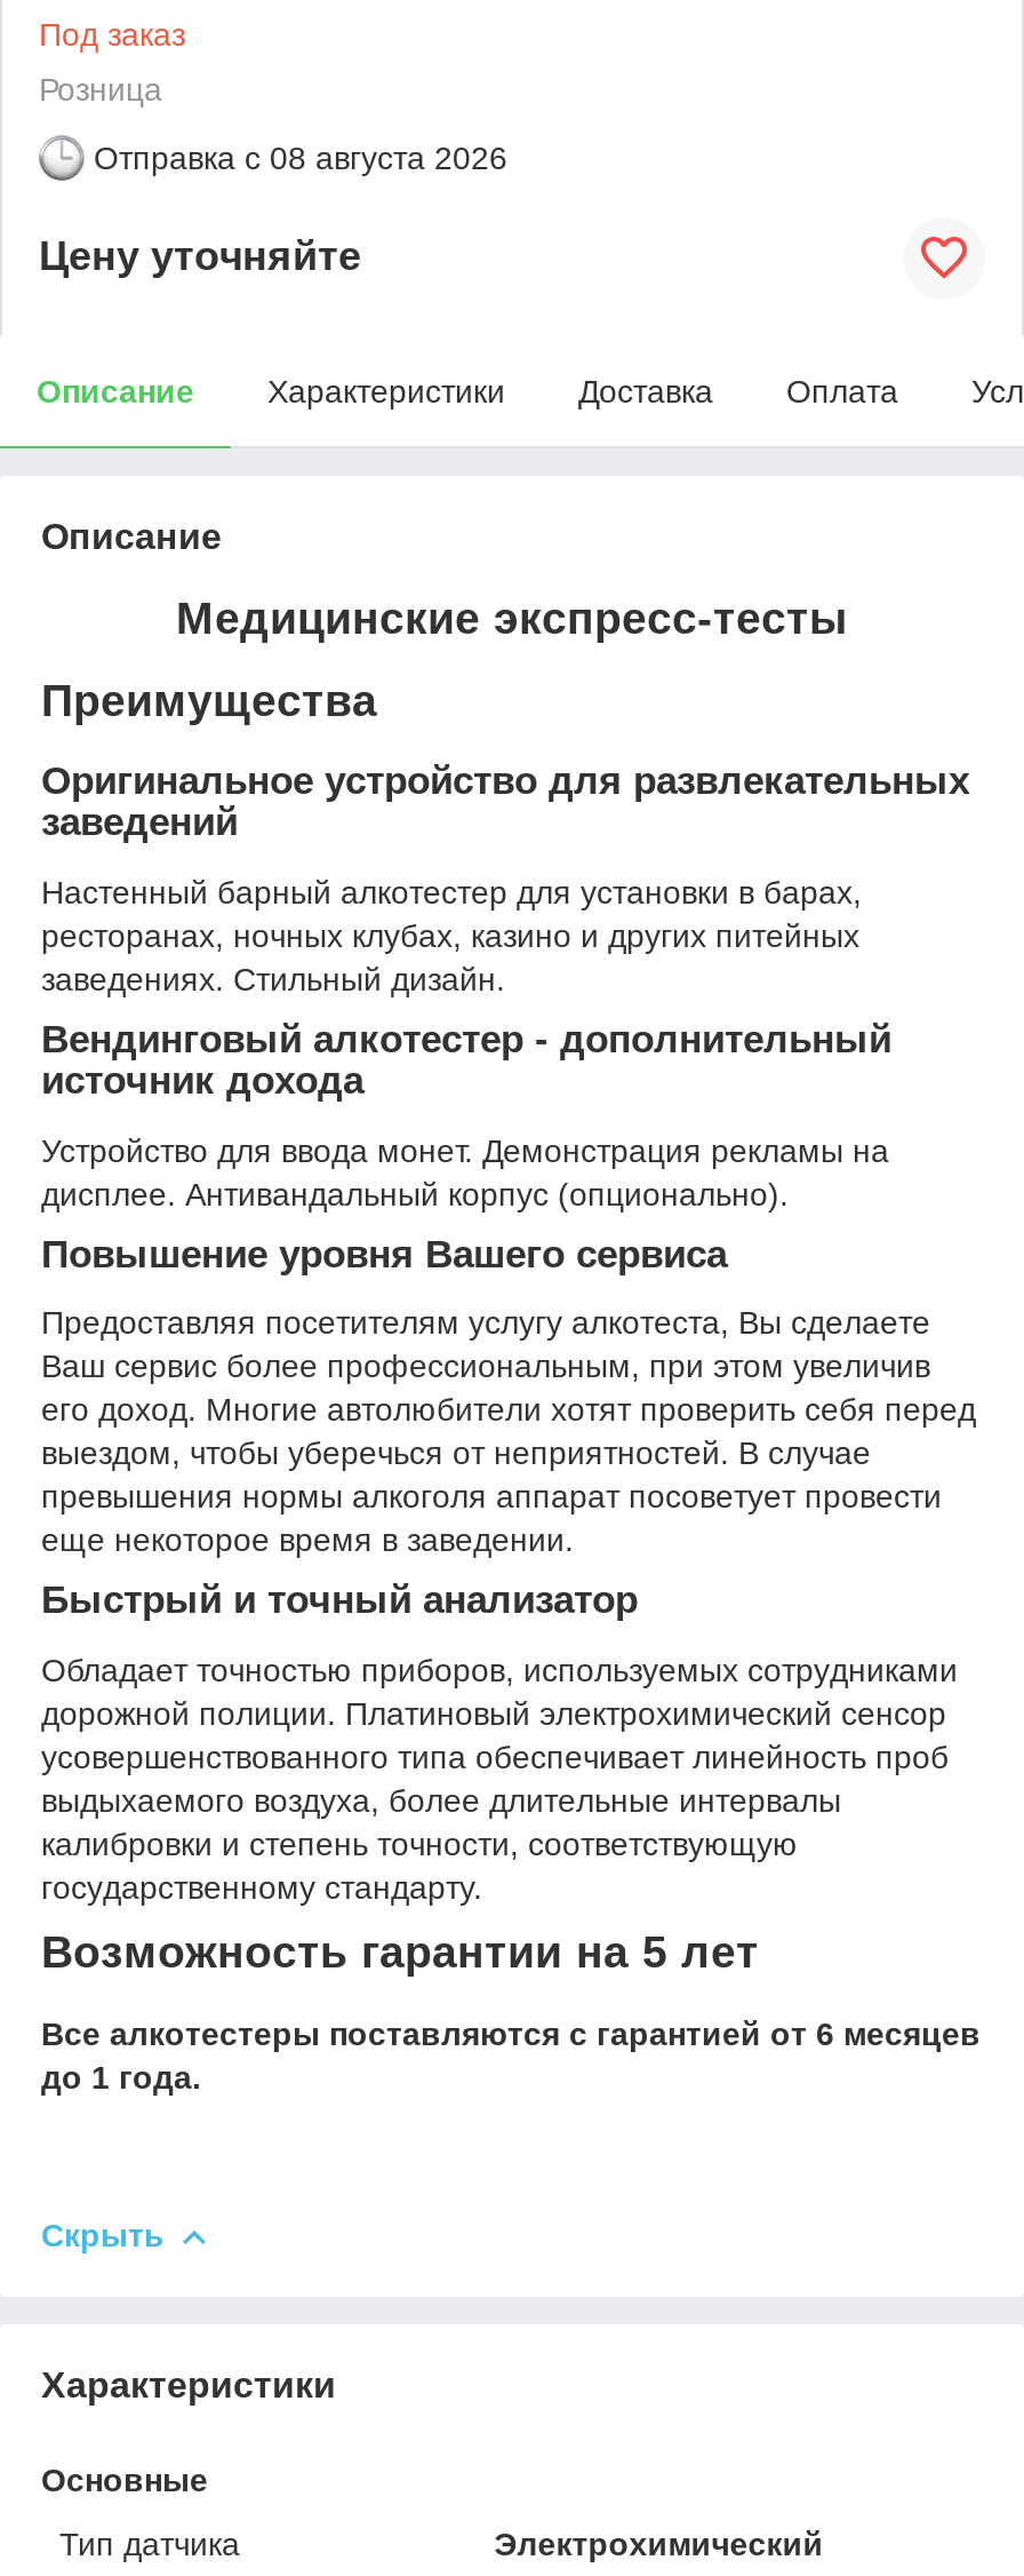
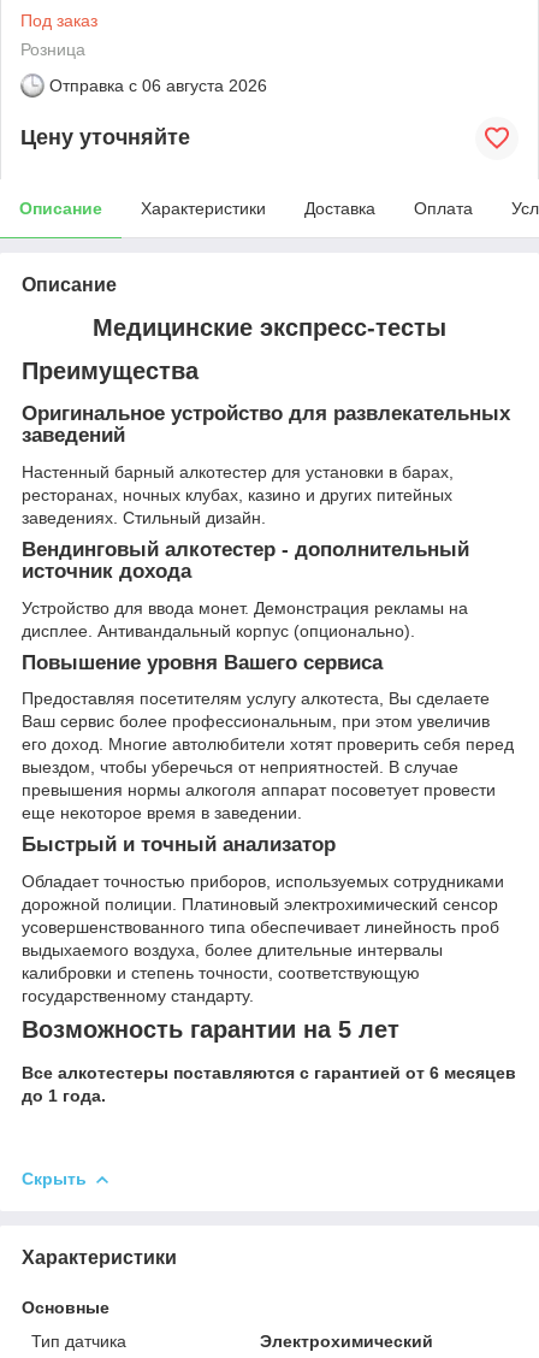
[94,139,507,176] Отправка с 08 августа 2026 -> [49,76,267,95] Отправка с 06 августа 2026

